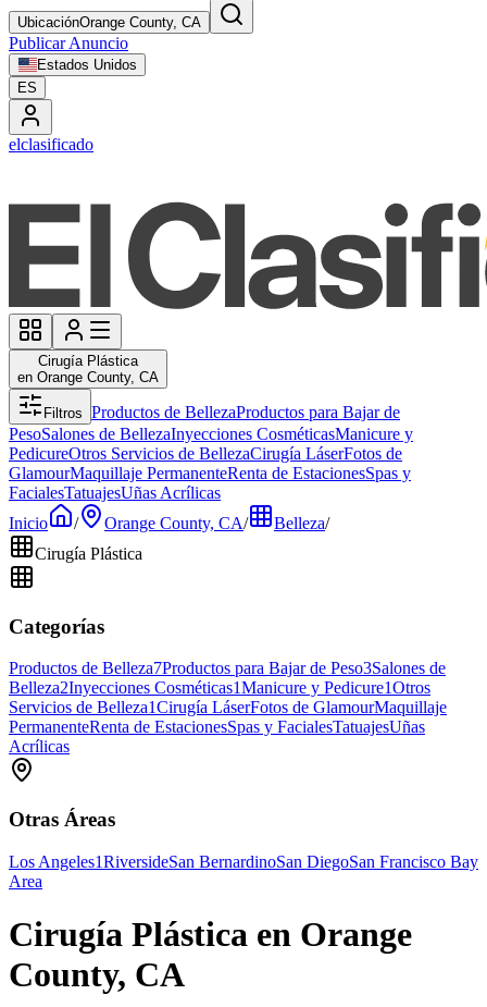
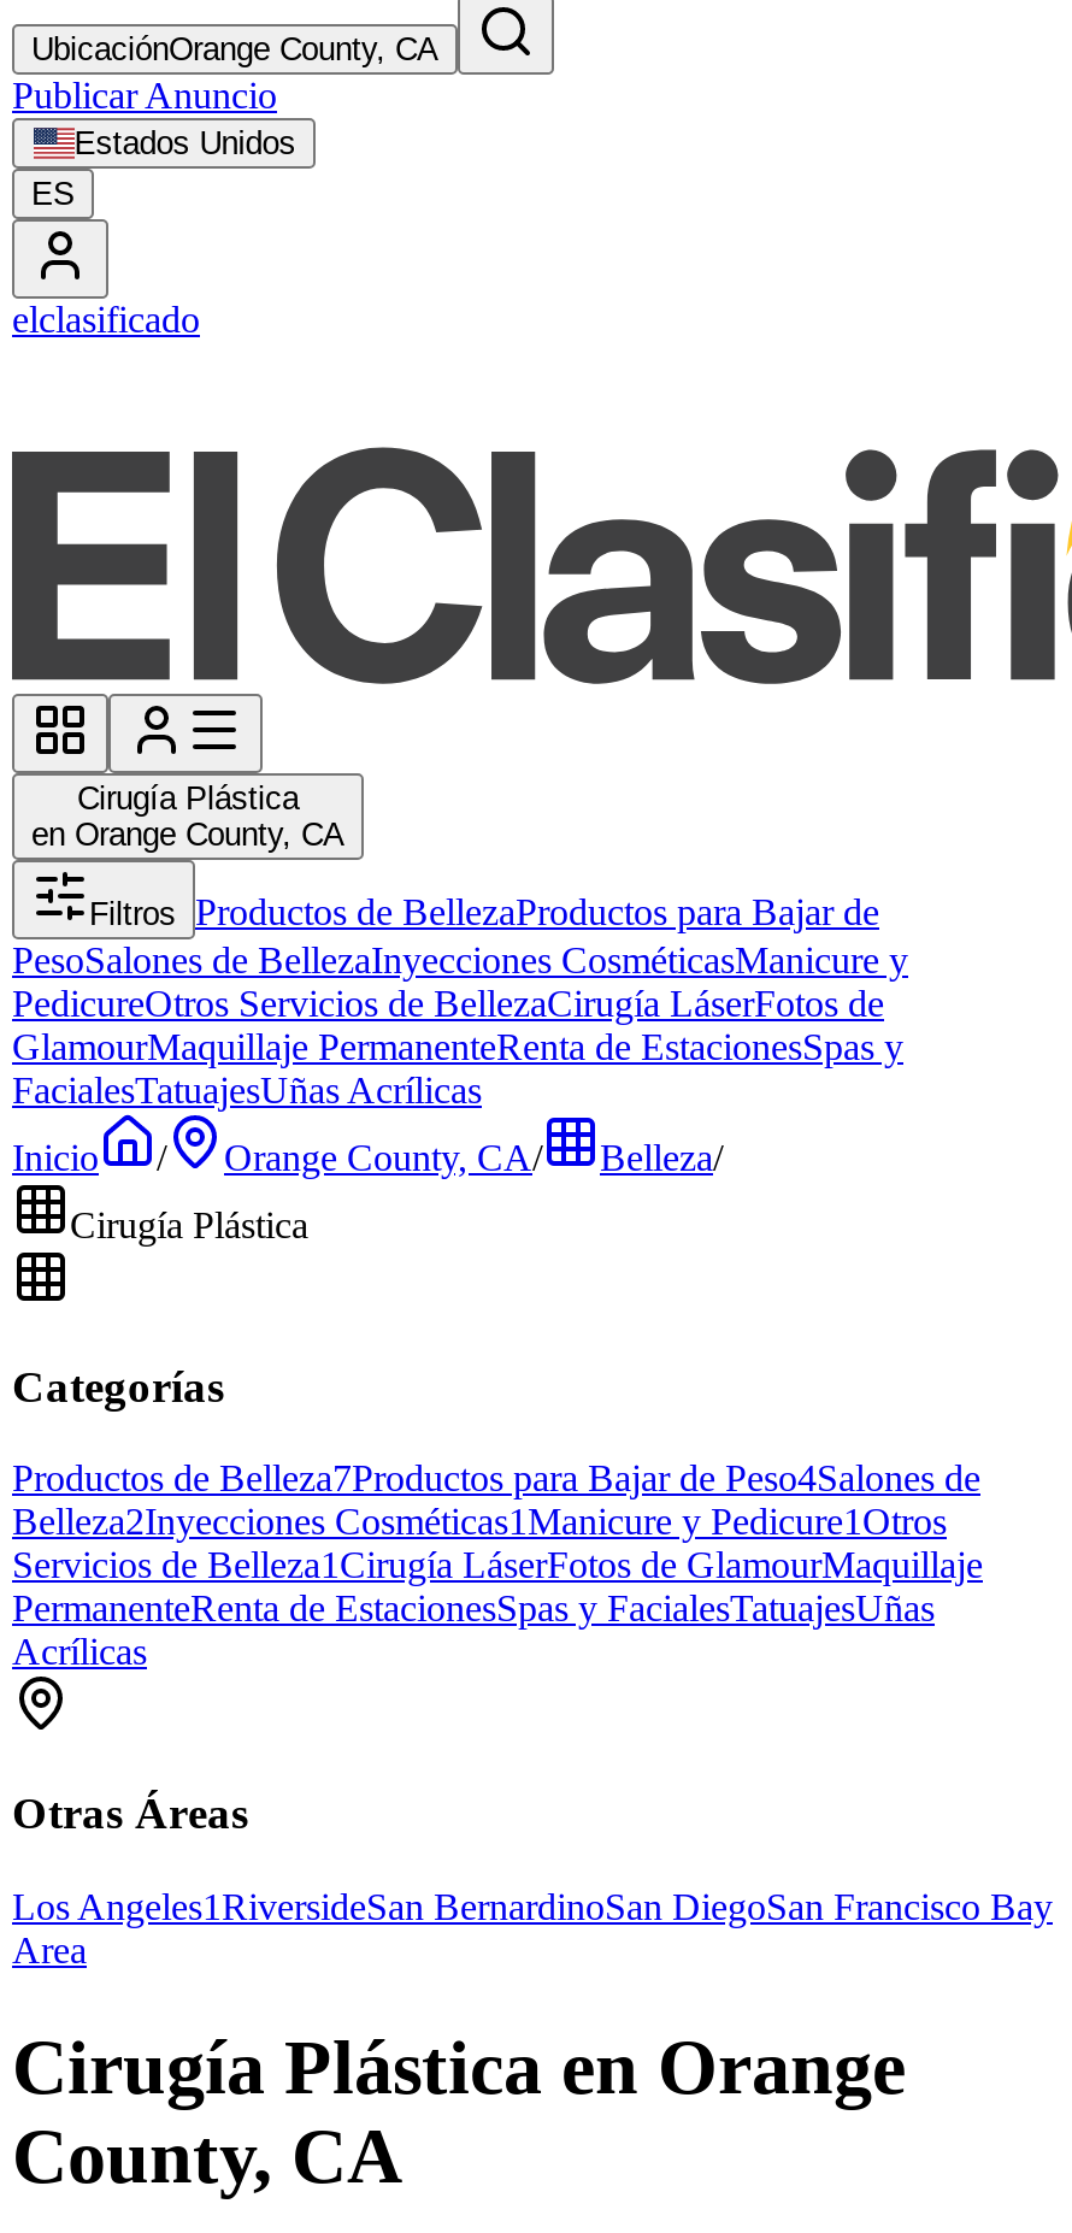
[9,659,446,678] Productos de Belleza7Productos para Bajar de Peso3Salones de -> [12,1458,980,1499] Productos de Belleza7Productos para Bajar de Peso4Salones de

